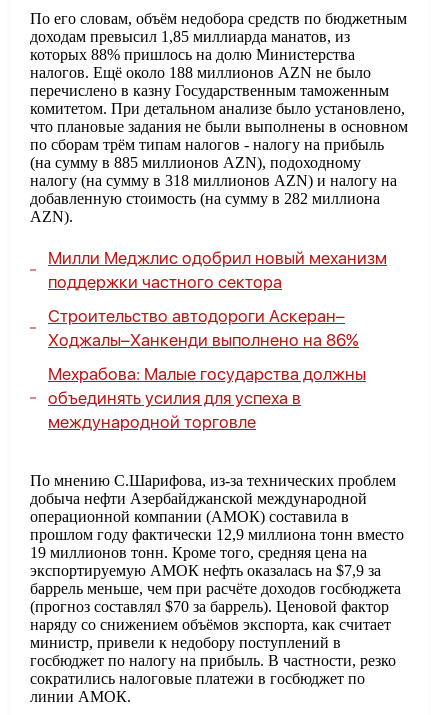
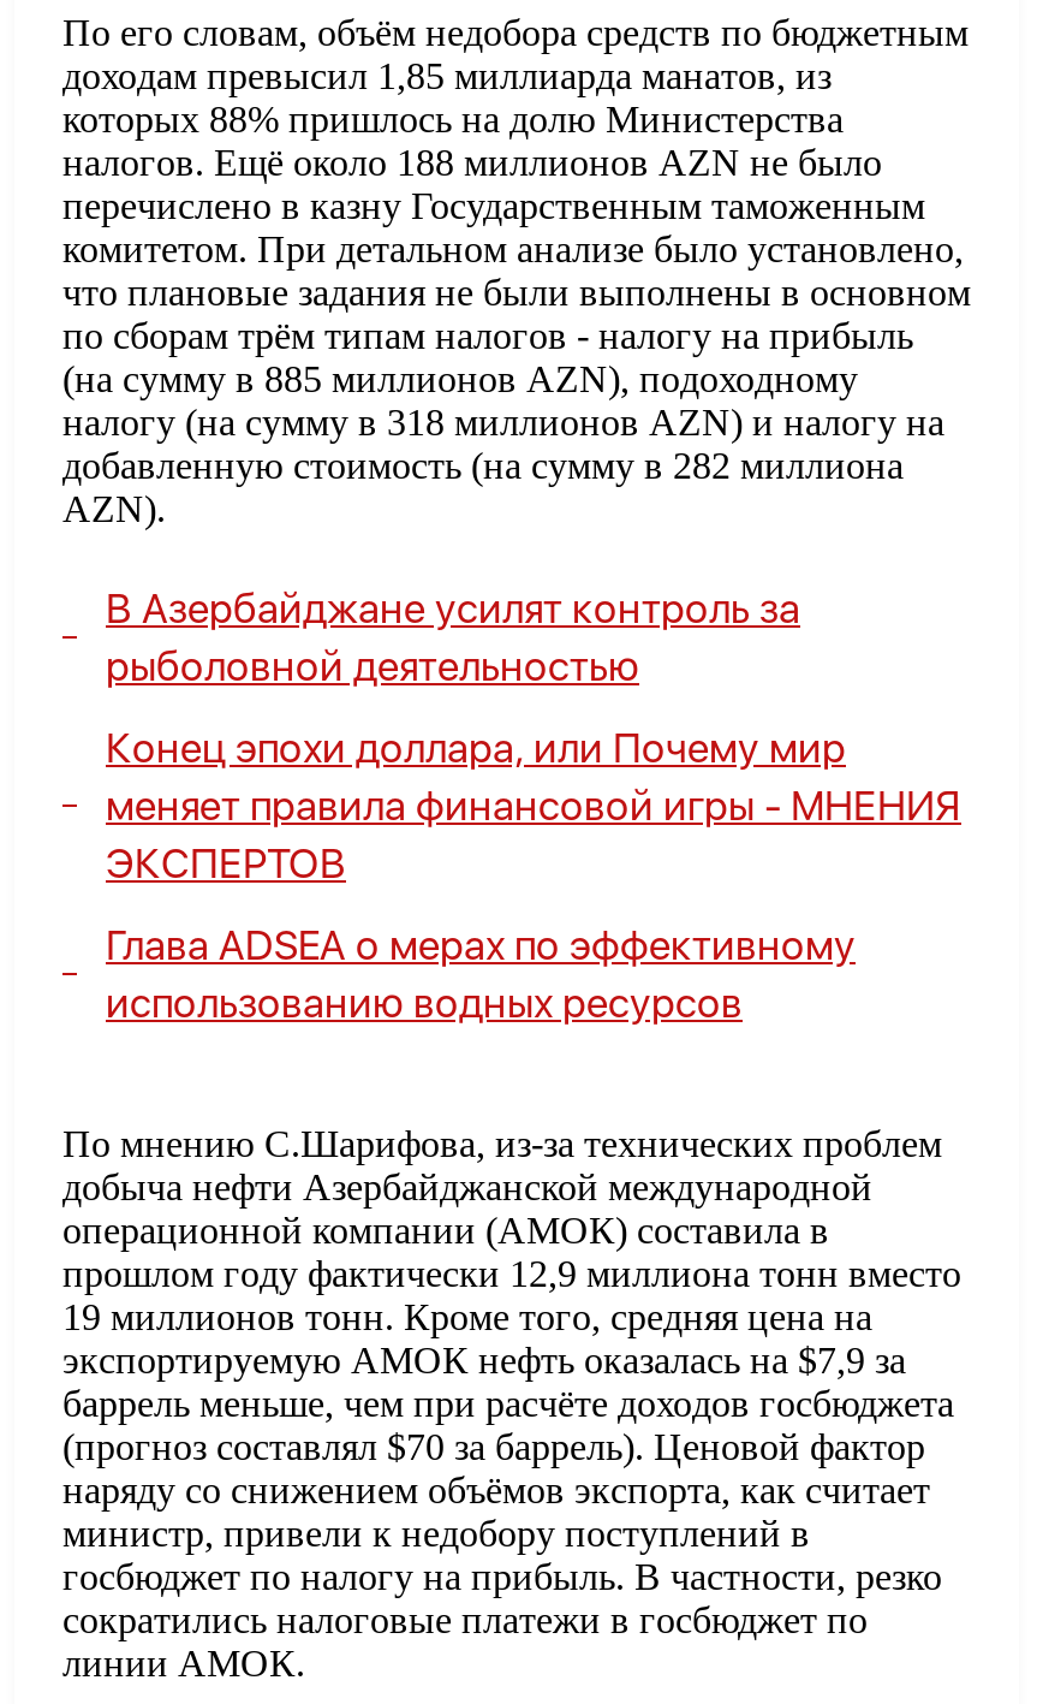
[48,248,387,292] Милли Меджлис одобрил новый механизм | поддержки частного сектора -> [106,585,800,691] В Азербайджане усилят контроль за | рыболовной деятельностью
[48,306,359,350] Строительство автодороги Аскеран– | Ходжалы–Ханкенди выполнено на 86% -> [106,725,961,888] Конец эпохи доллара, или Почему мир | меняет правила финансовой игры - МНЕНИЯ | ЭКСПЕРТОВ
[48,364,366,432] Мехрабова: Малые государства должны | объединять усилия для успеха в | международной торговле -> [106,922,856,1028] Глава ADSEA о мерах по эффективному | использованию водных ресурсов

